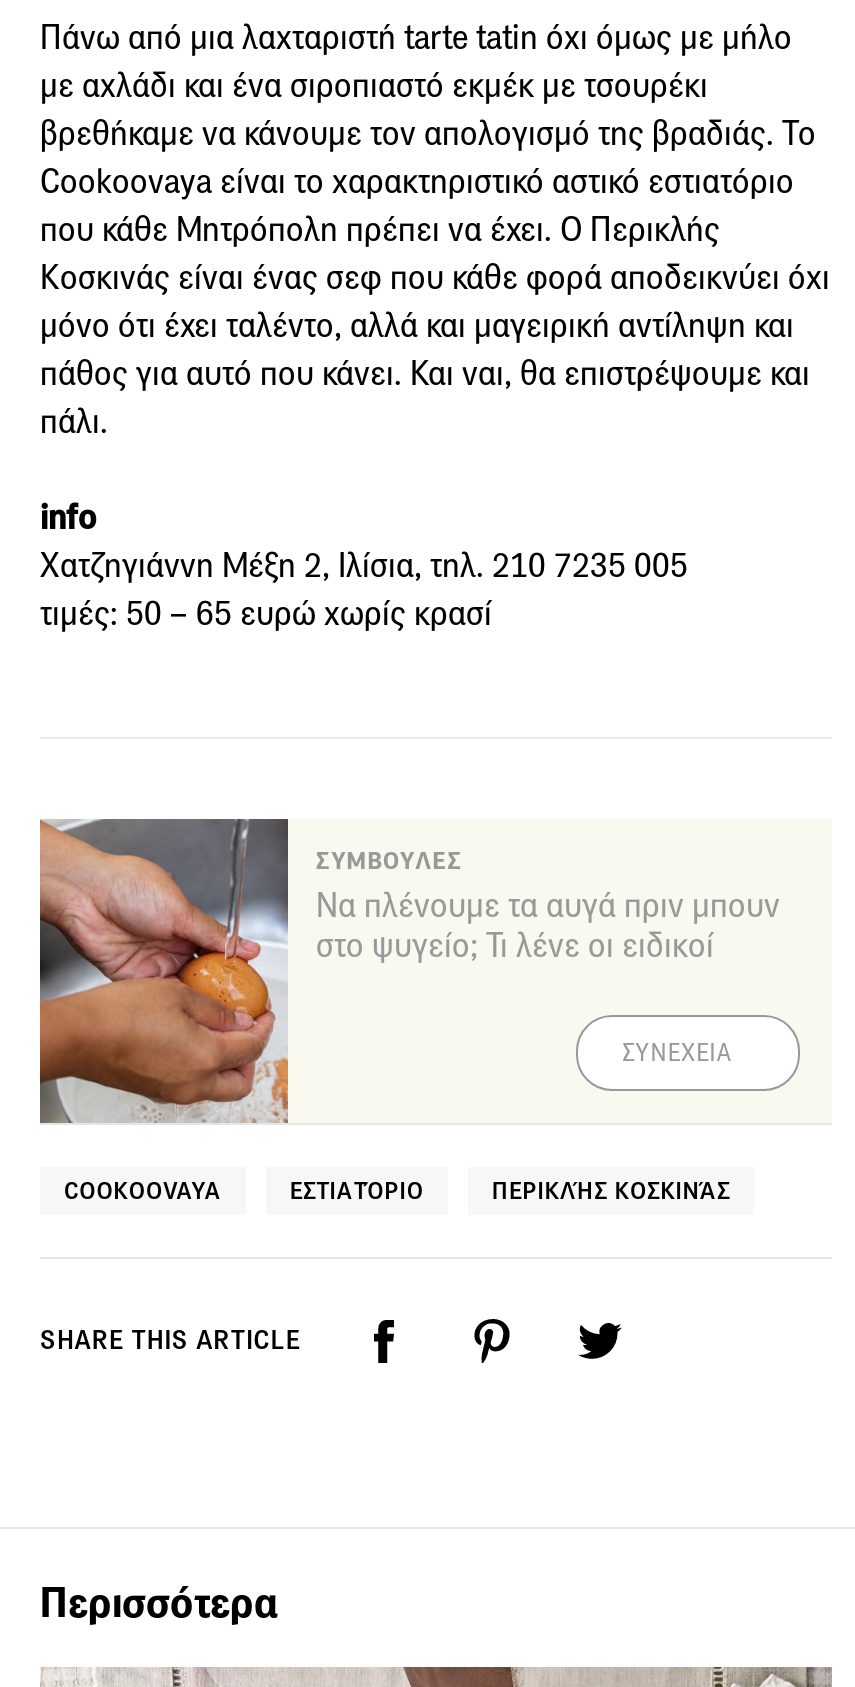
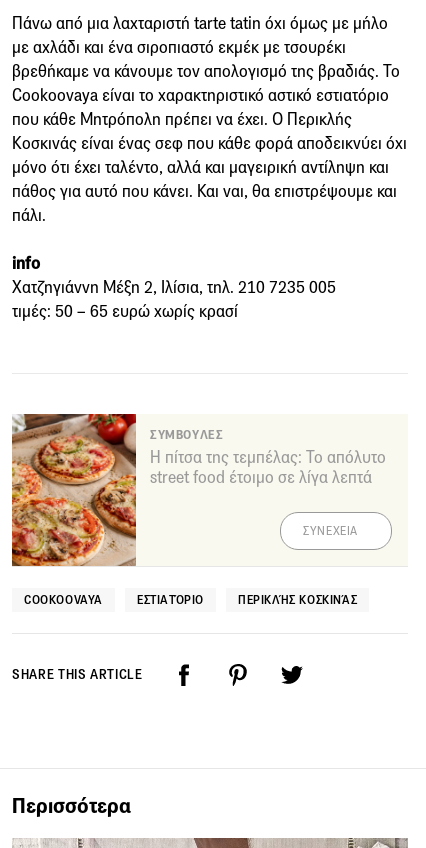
[38,817,780,1125] [image] | Να πλένουμε τα αυγά πριν μπουν | στο ψυγείο; Τι λένε οι ειδικοί -> [11,413,386,567] [image] | Η πίτσα της τεμπέλας: Το απόλυτο | street food έτοιμο σε λίγα λεπτά

